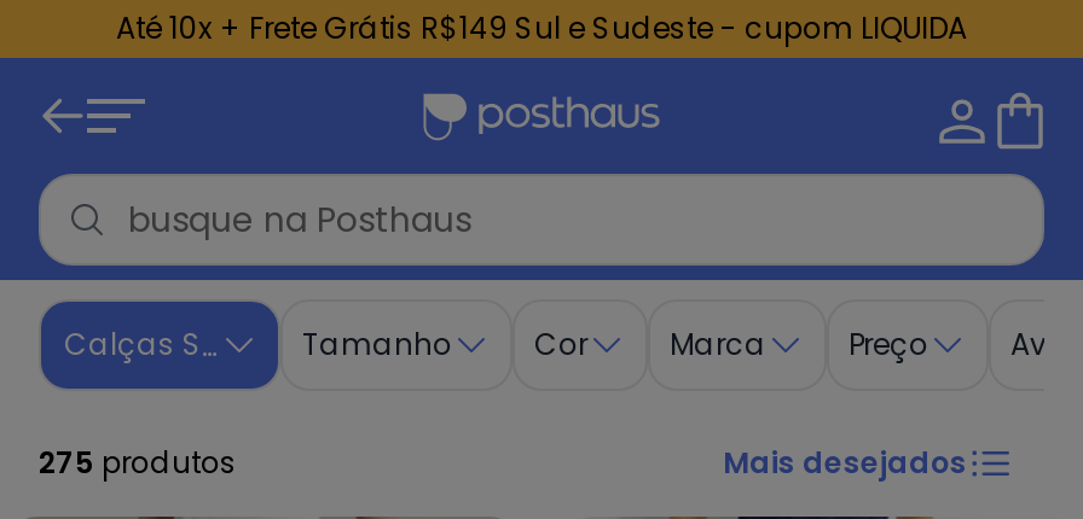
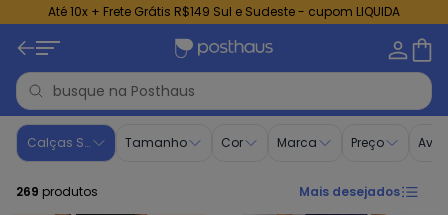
[39,443,237,484] 275 produtos -> [16,183,98,200] 269 produtos

